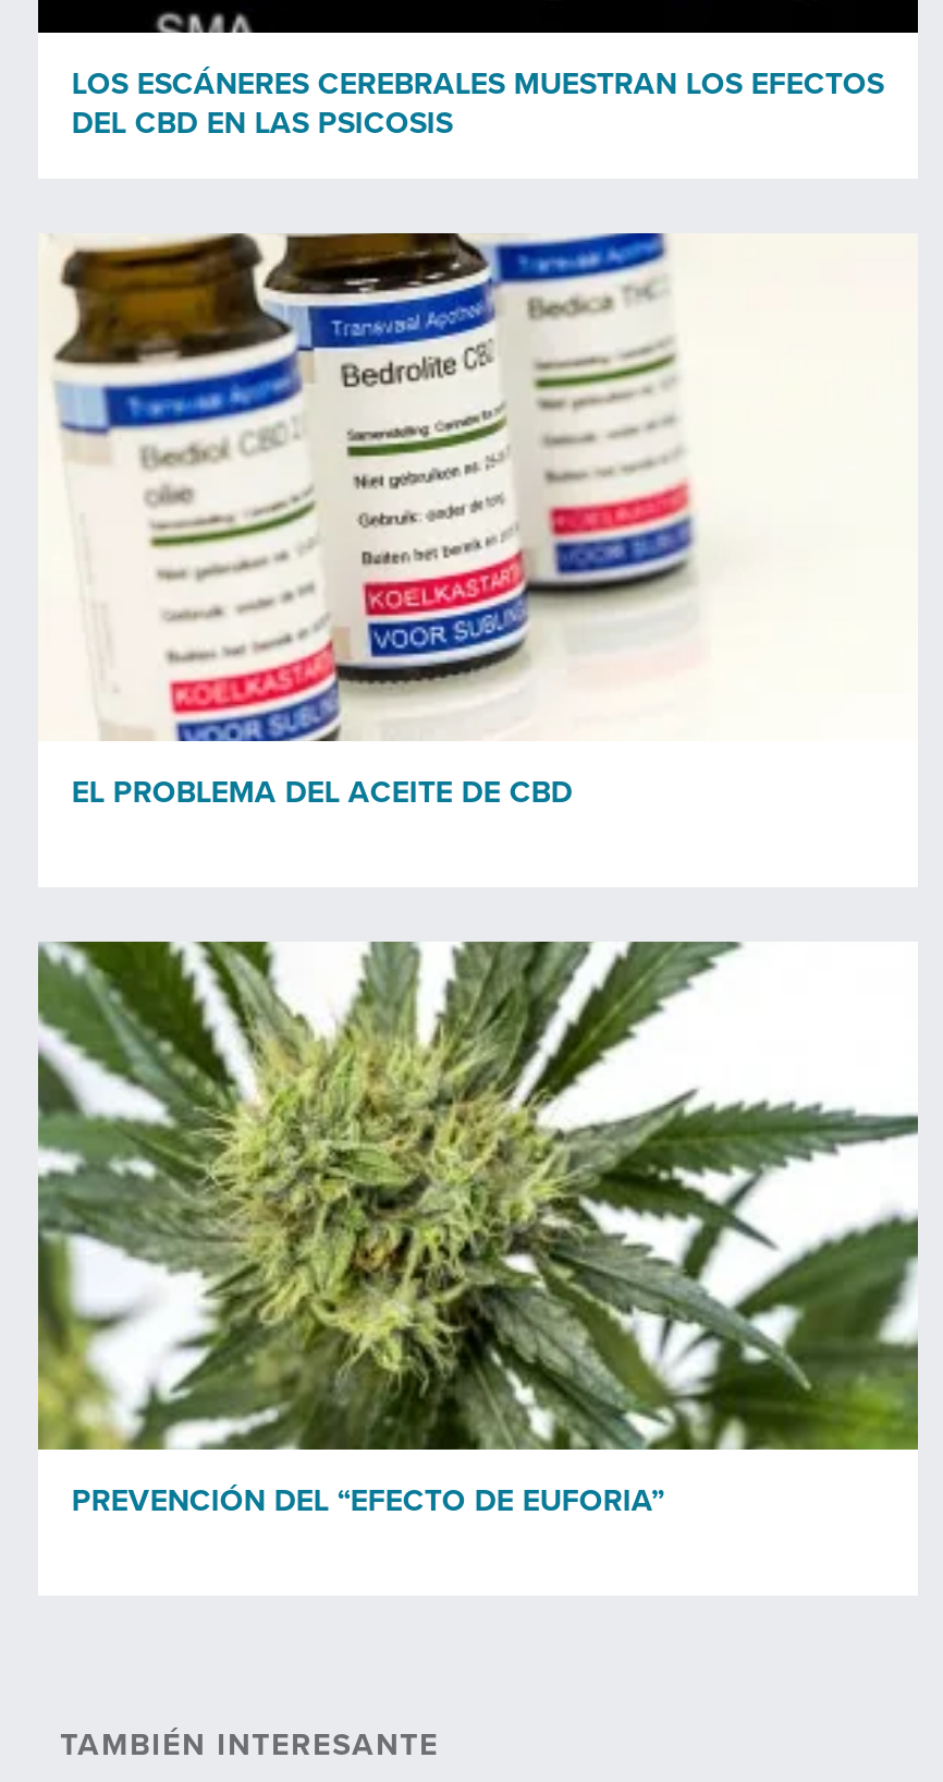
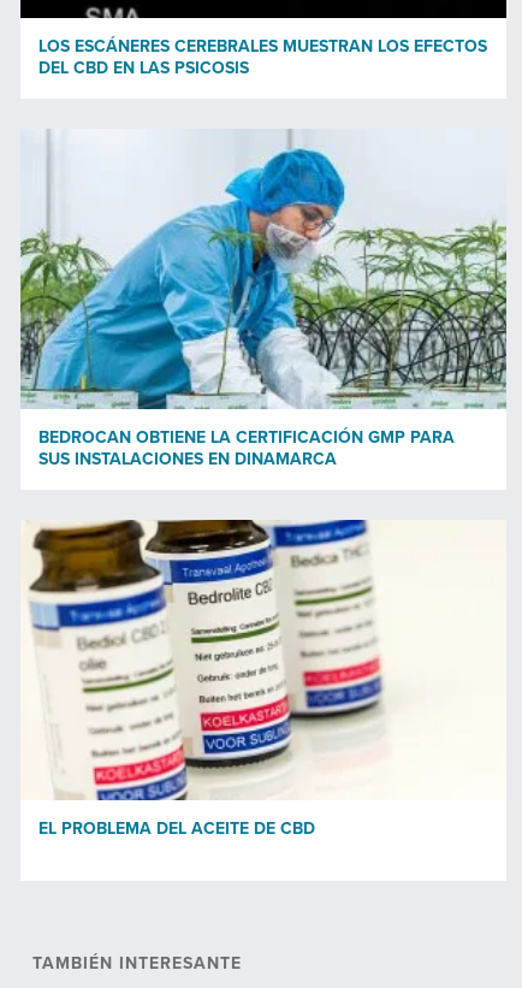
none -> [19,129,508,470] [image] | BEDROCAN OBTIENE LA CERTIFICACIÓN GMP PARA | SUS INSTALACIONES EN DINAMARCA
moved [42,229,742,812] -> [23,517,409,839]: [image] | EL PROBLEMA DEL ACEITE DE CBD
[36,940,920,1520] [image] | PREVENCIÓN DEL “EFECTO DE EUFORIA” -> none

